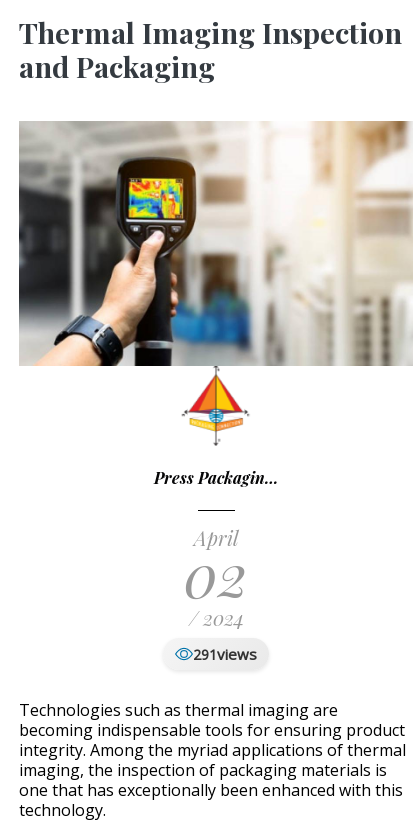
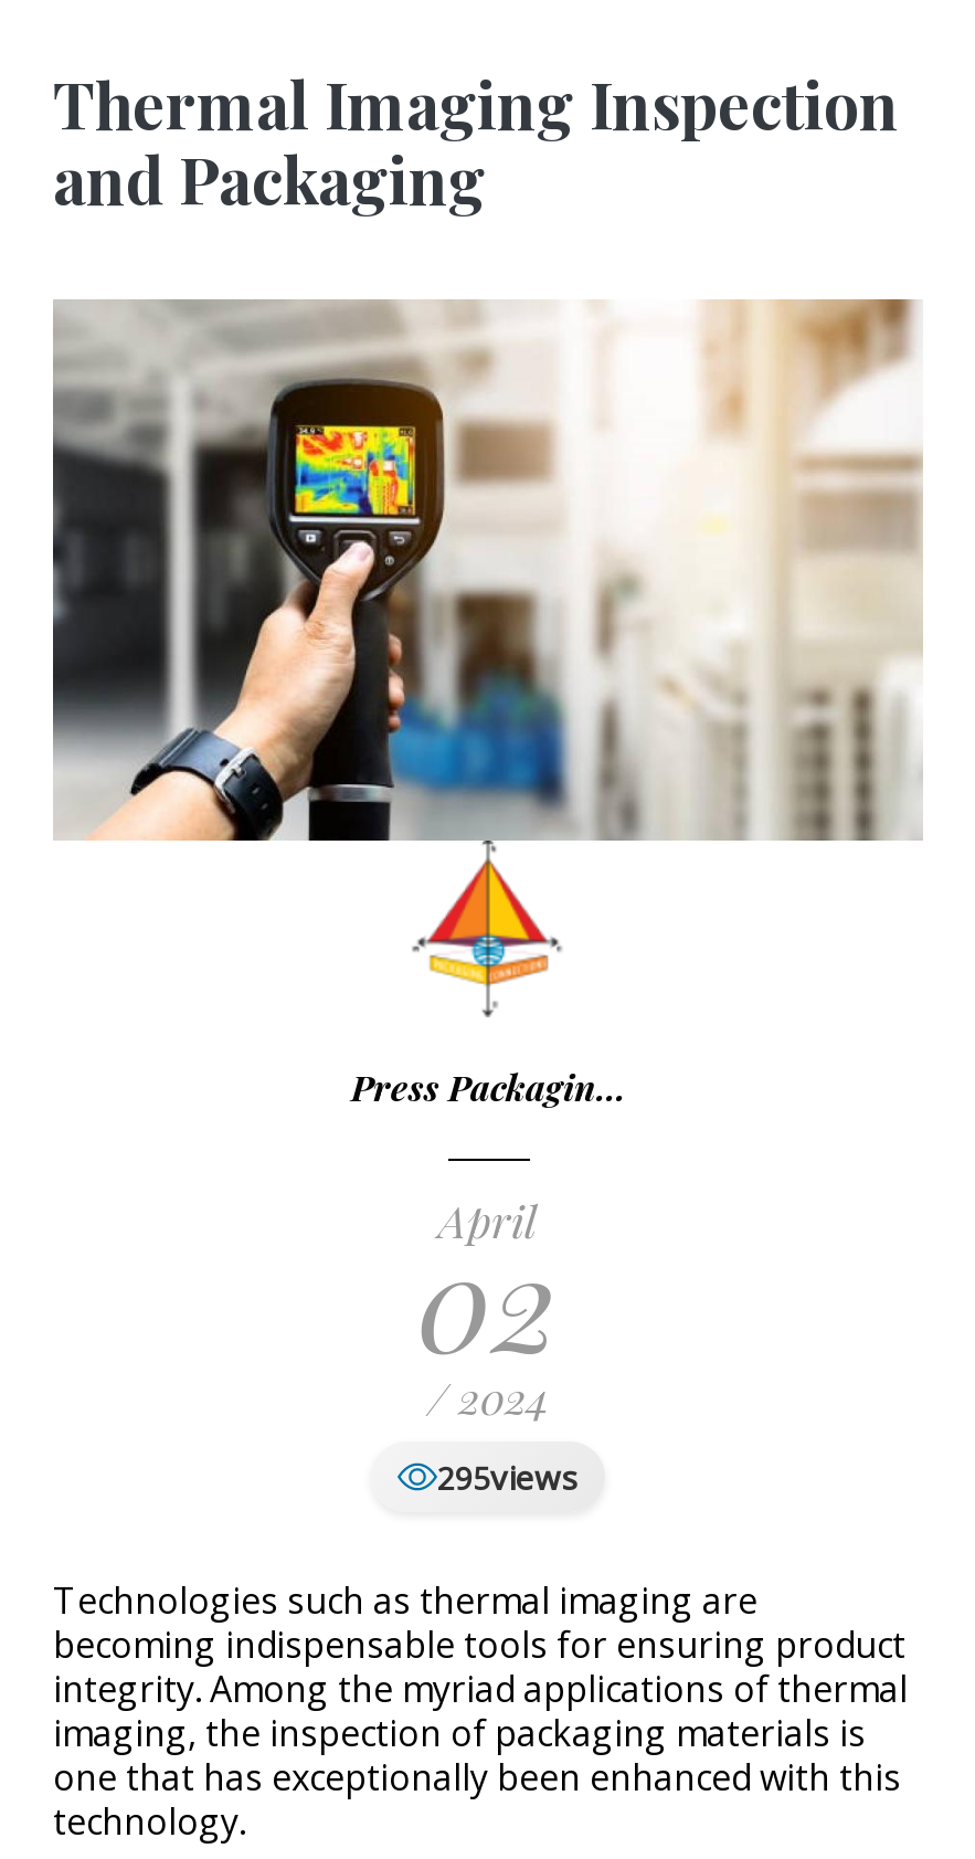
[193,644,257,664] 291views -> [437,1456,579,1500] 295views

